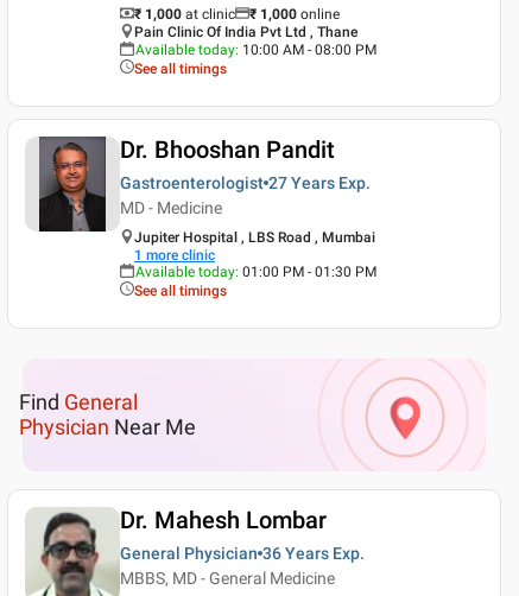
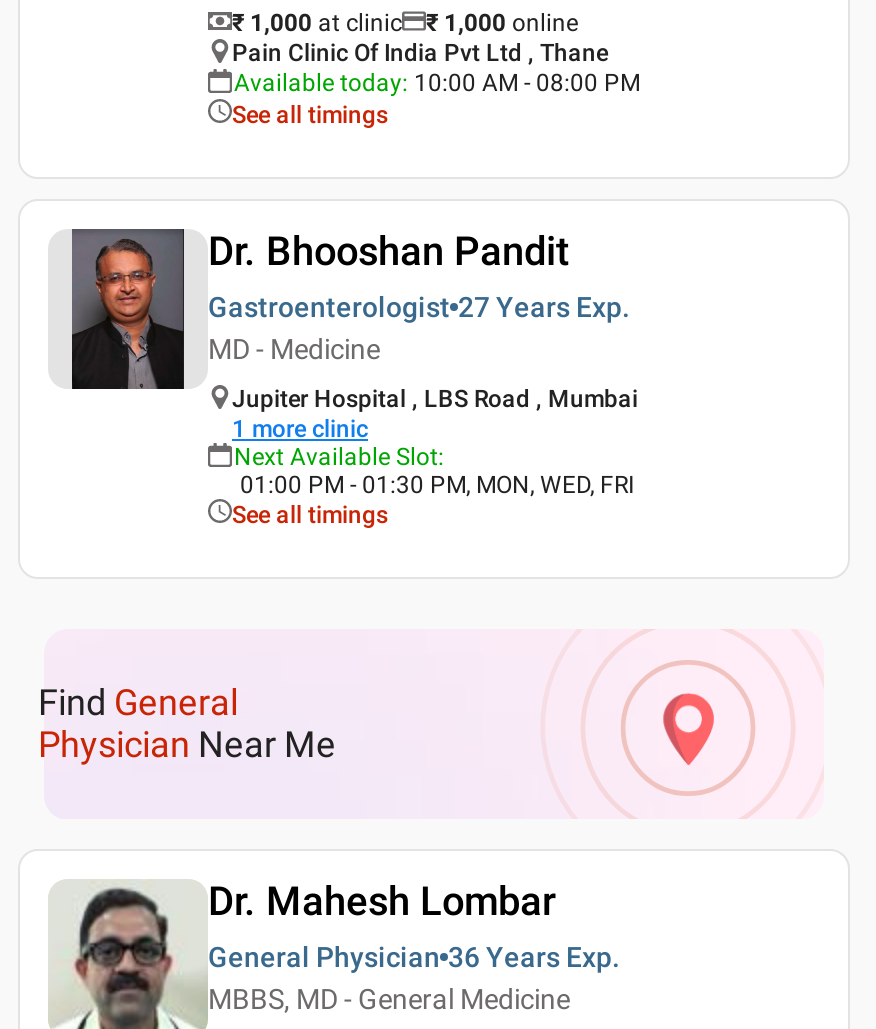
[135,264,376,280] Available today: 01:00 PM - 01:30 PM -> [234,443,634,499] Next Available Slot: | 01:00 PM - 01:30 PM, MON, WED, FRI

